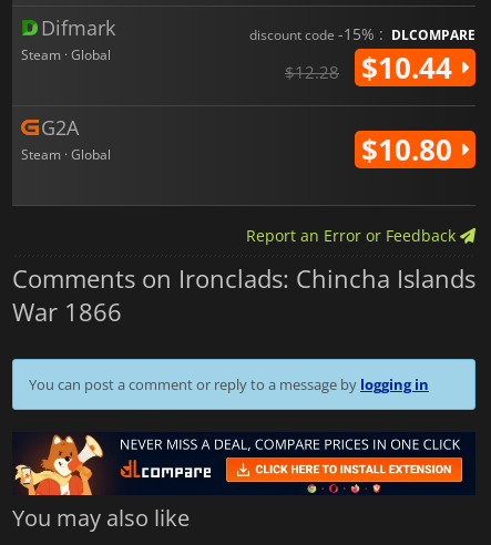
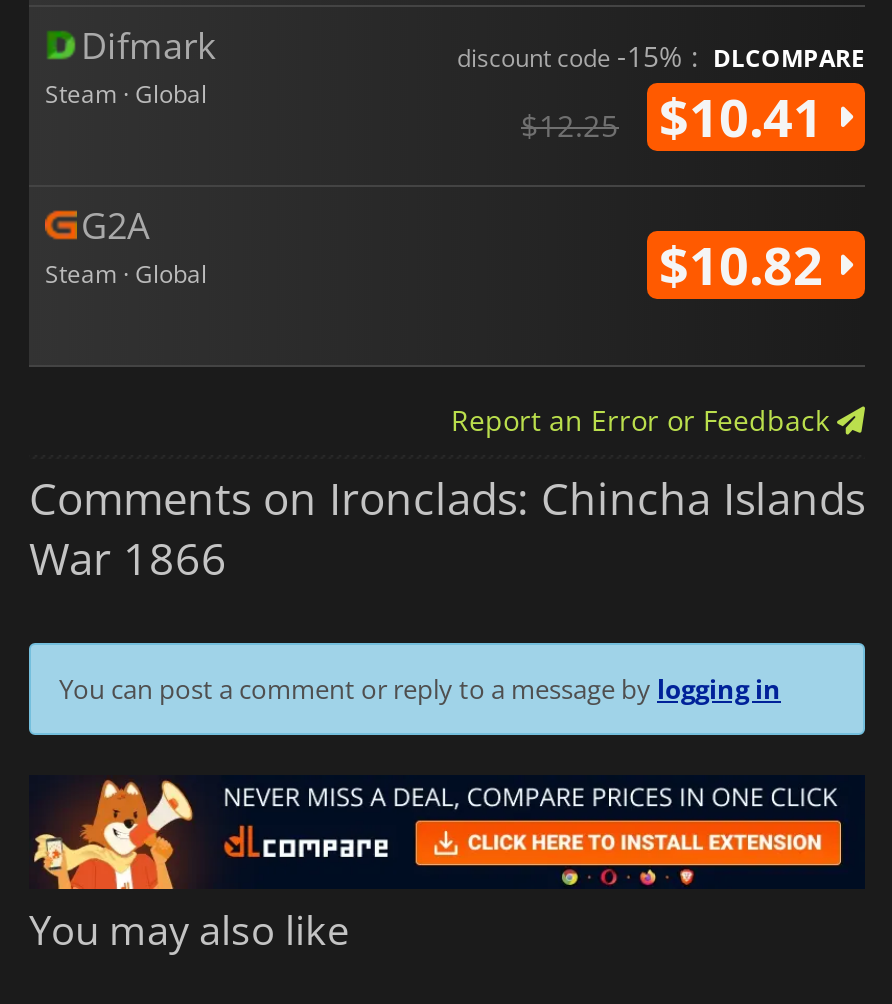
[361,47,460,87] $10.44 -> [659,80,837,152] $10.41
[285,60,339,83] $12.28 -> [521,104,619,144] $12.25
[361,129,460,169] $10.80 -> [659,228,837,300] $10.82

